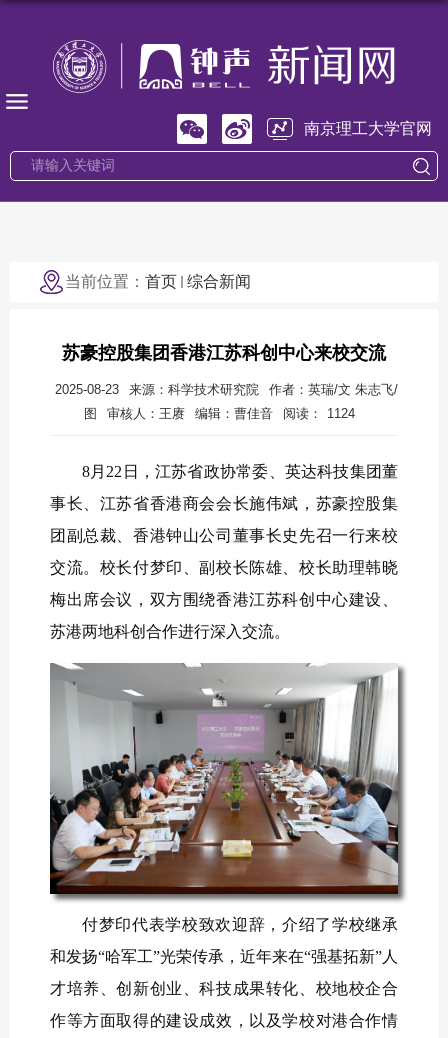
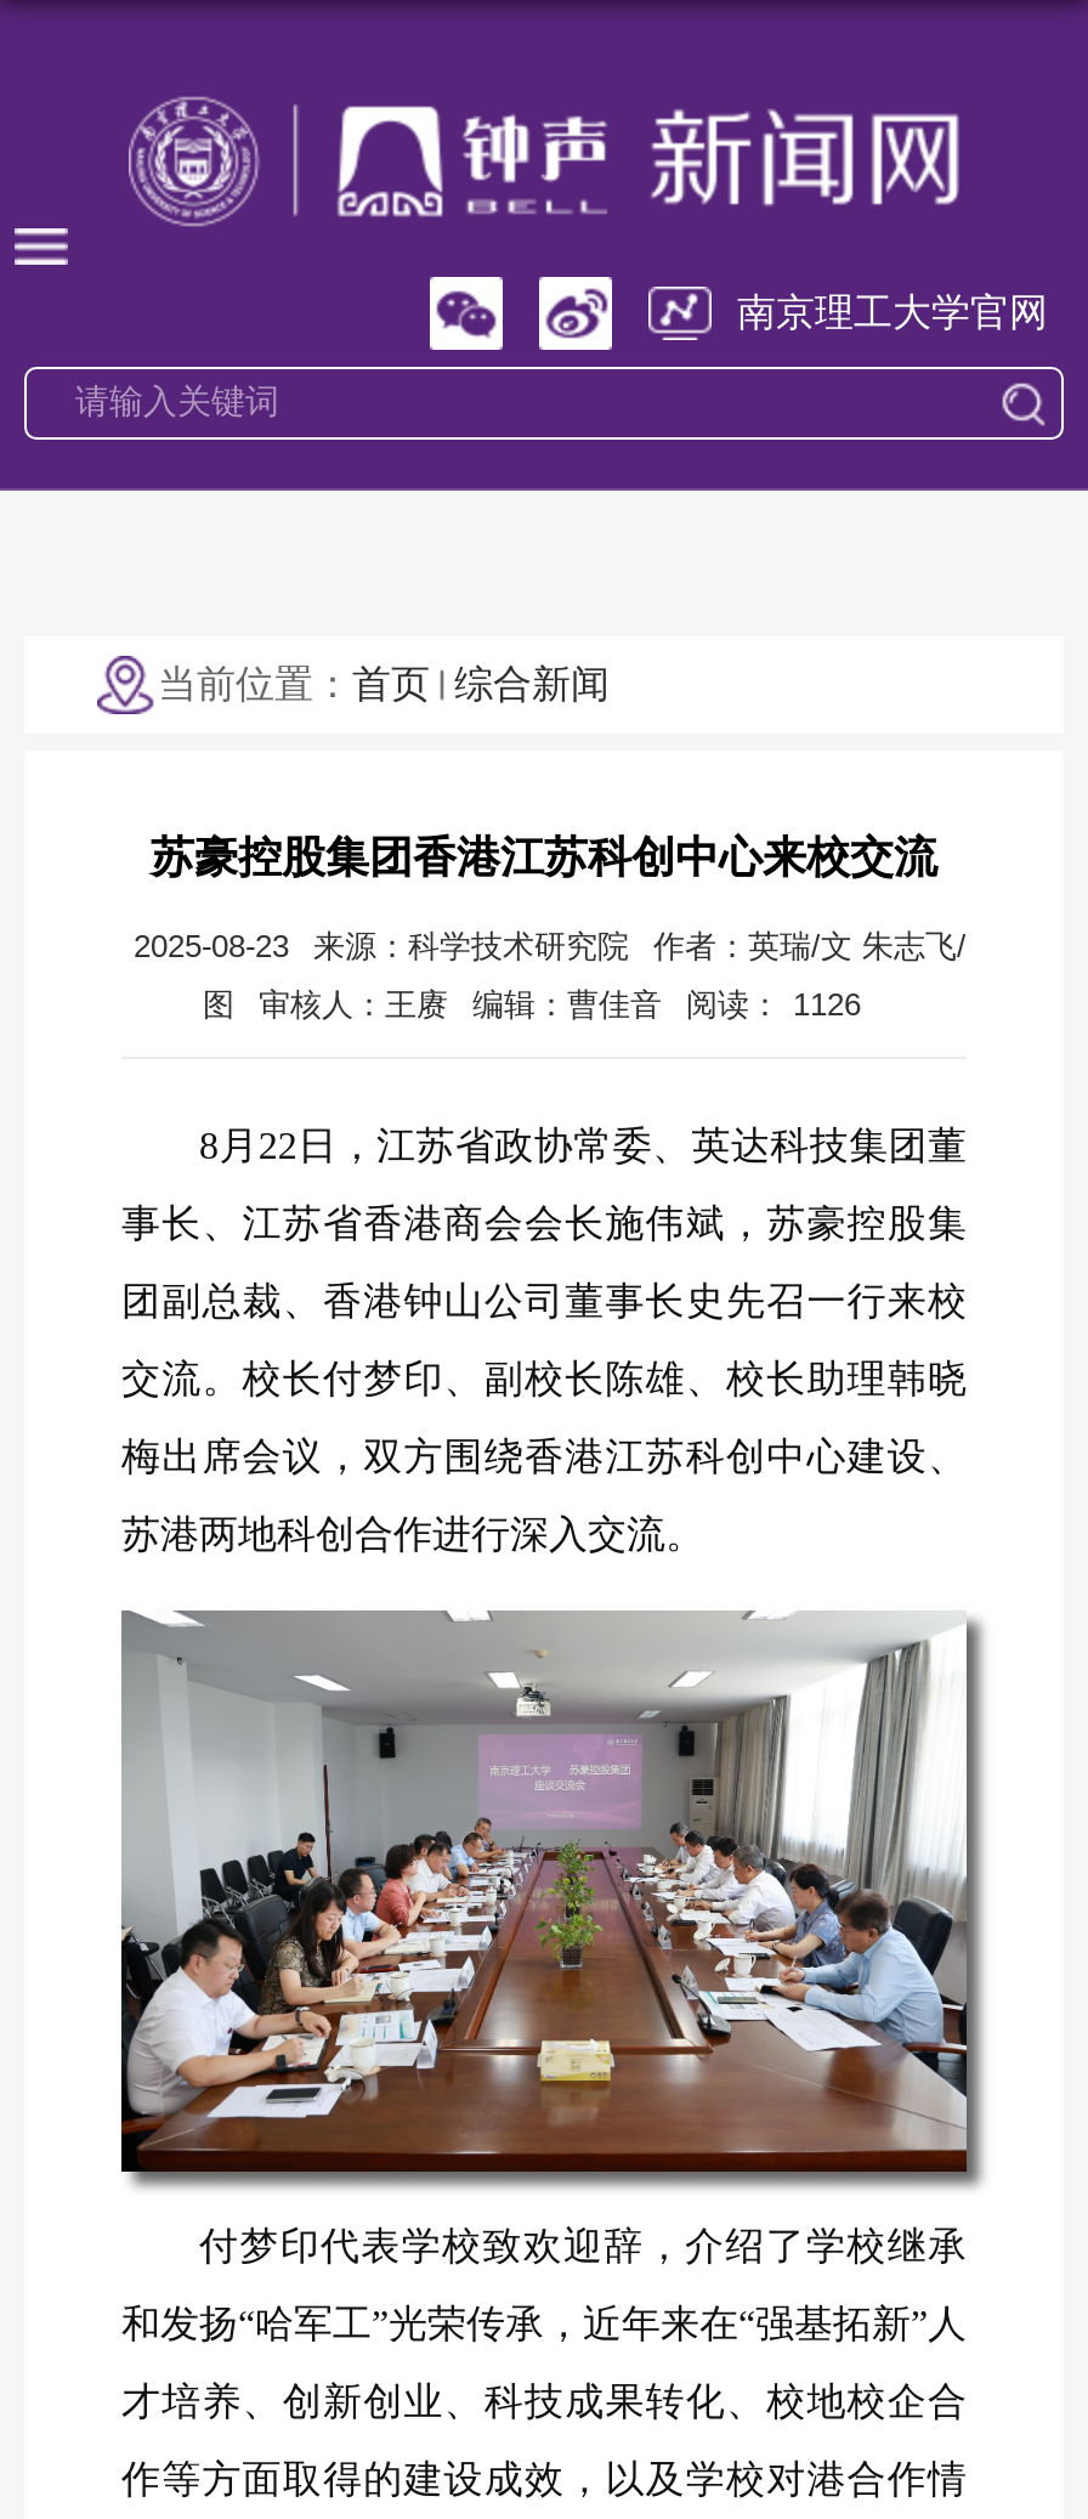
[83,406,354,421] 图 审核人：王赓 编辑：曹佳音 阅读： 1124 -> [203,986,861,1023] 图 审核人：王赓 编辑：曹佳音 阅读： 1126

